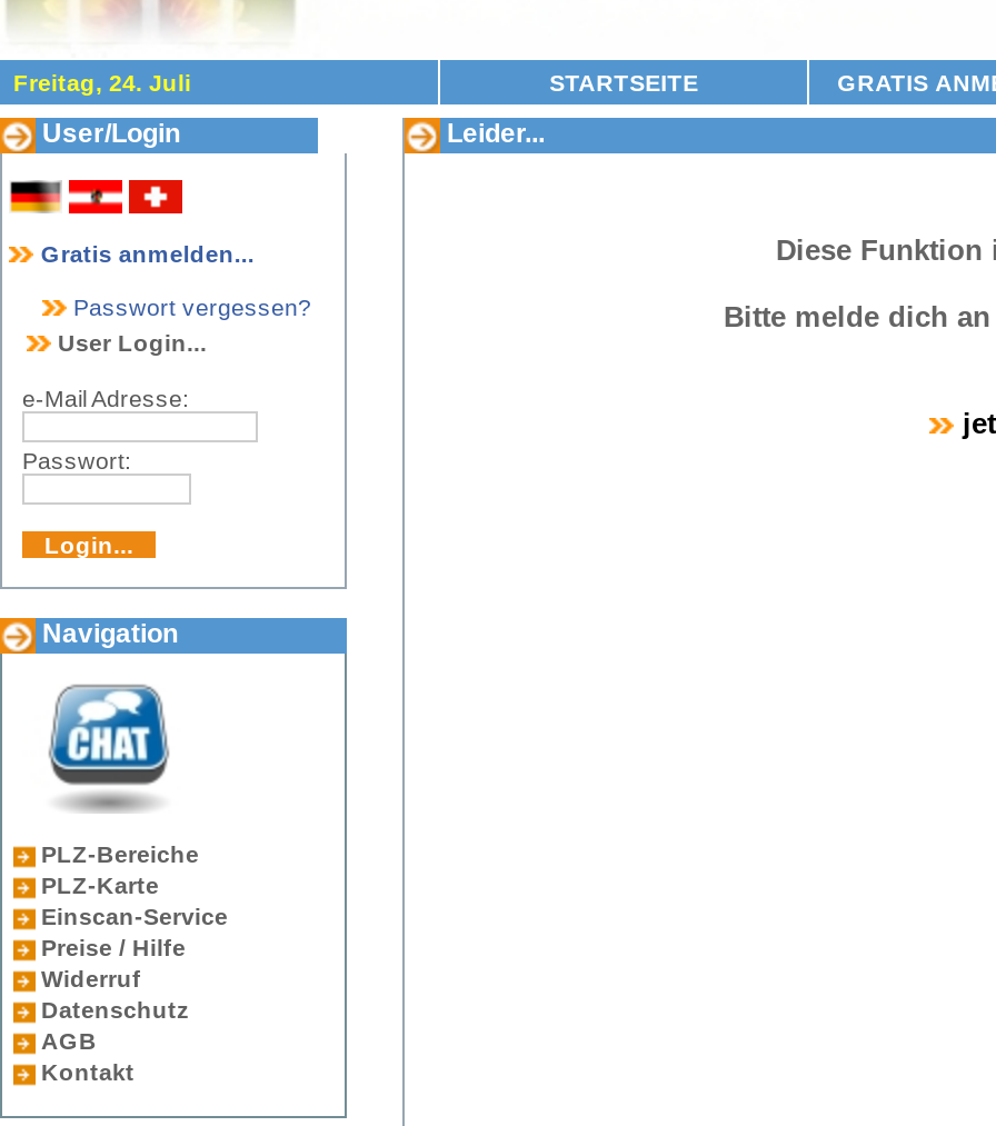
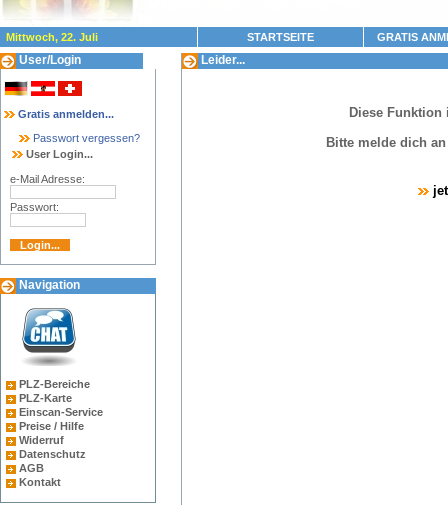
[13,69,191,96] Freitag, 24. Juli -> [6,31,98,43] Mittwoch, 22. Juli

